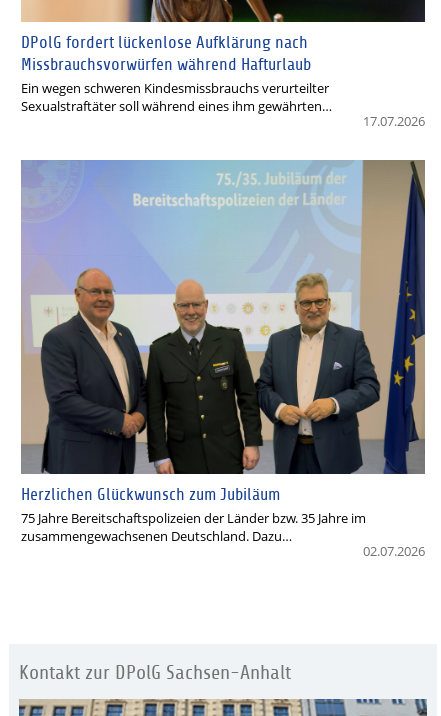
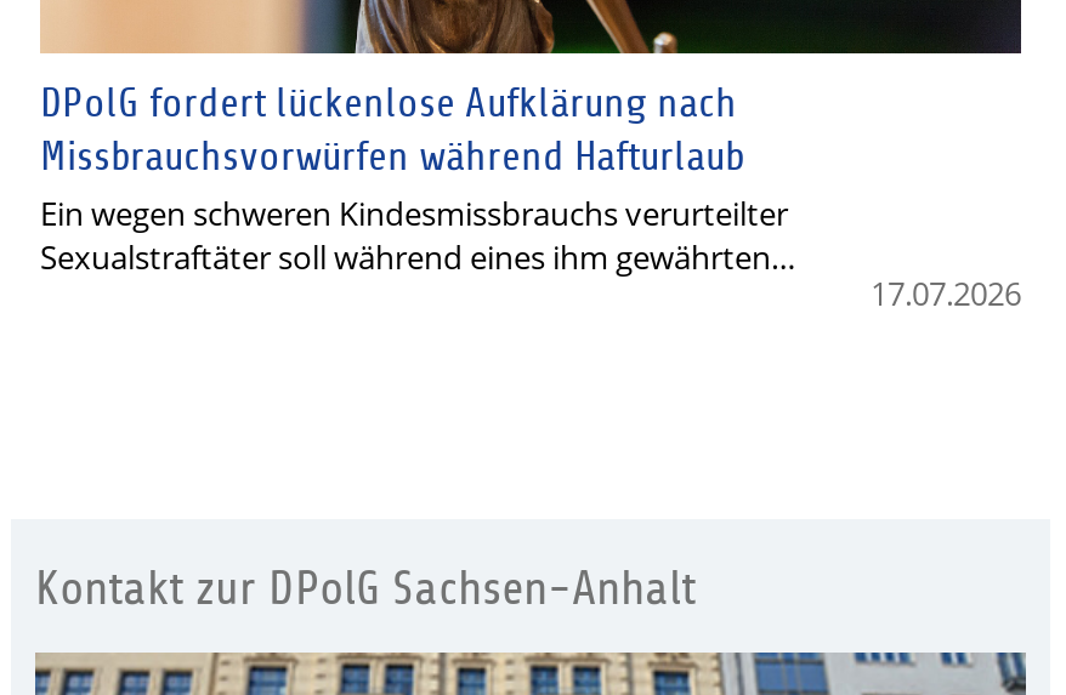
[20,159,426,560] [image] | Herzlichen Glückwunsch zum Jubiläum | 75 Jahre Bereitschaftspolizeien der Länder bzw. 35 Jahre im | zusammengewachsenen Deutschland. Dazu… | 02.07.2026 -> none

